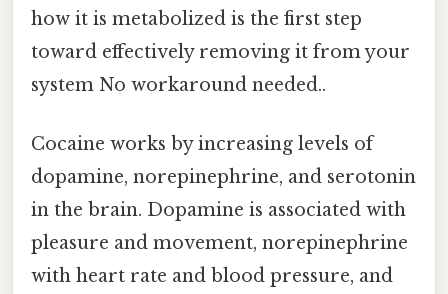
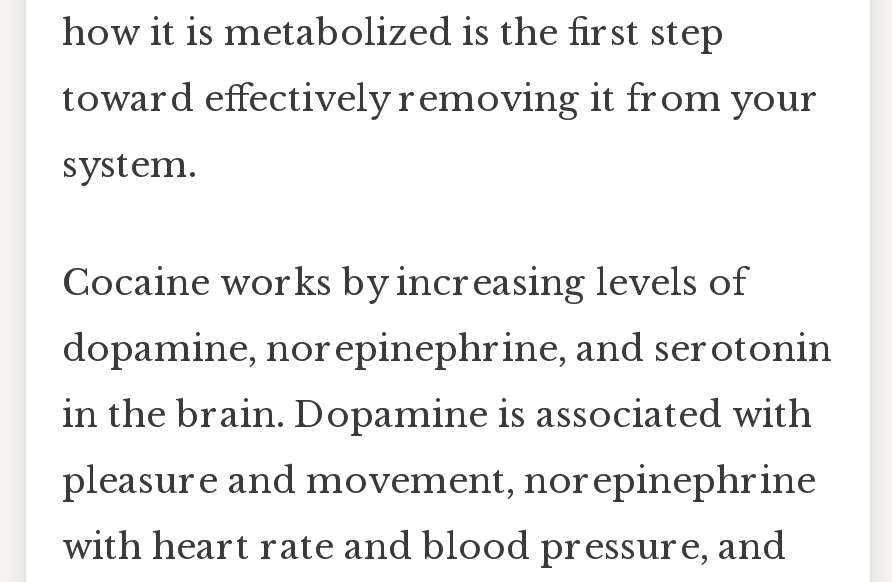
[31,74,326,96] system No workaround needed.. -> [62,143,196,187] system.

